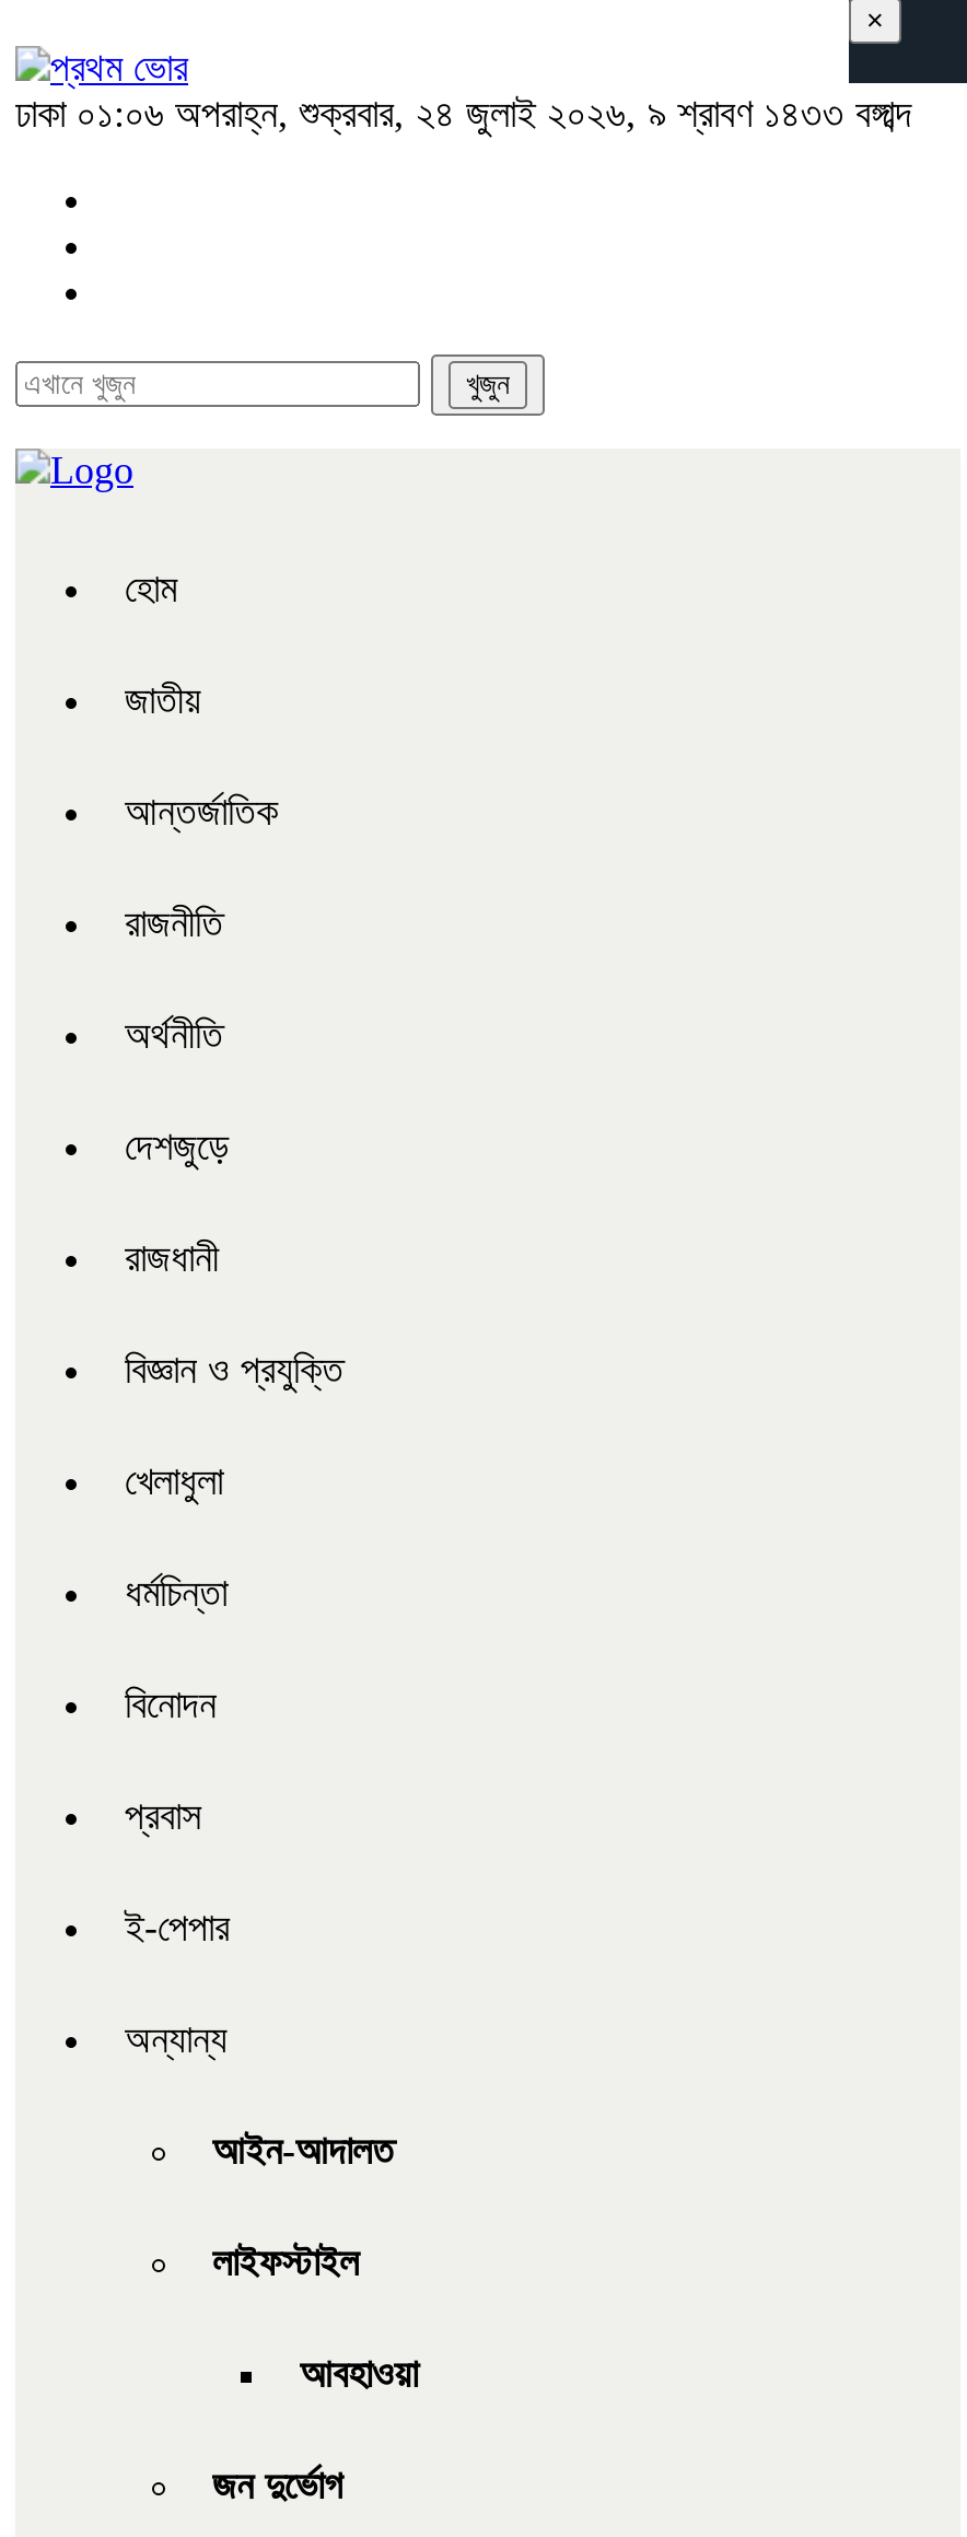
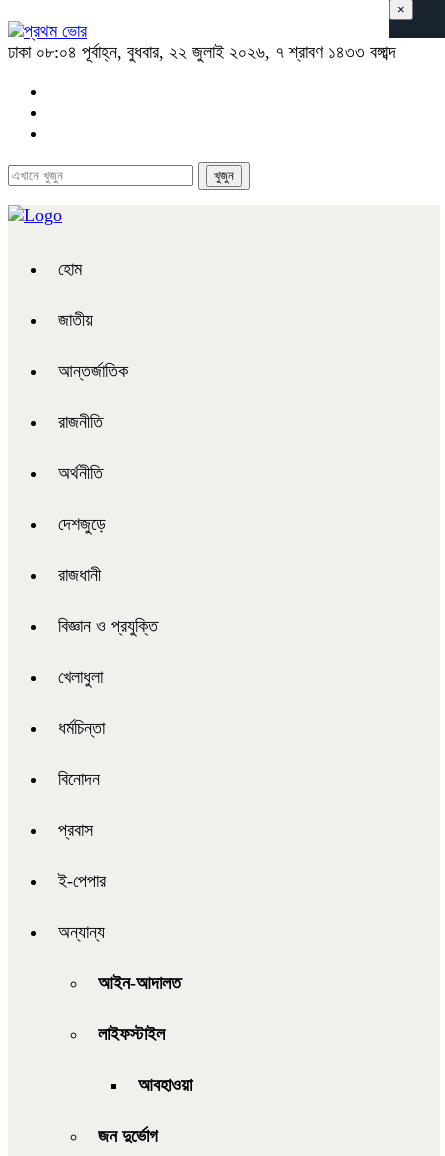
[15,92,912,136] ঢাকা ০১:০৬ অপরাহ্ন, শুক্রবার, ২৪ জুলাই ২০২৬, ৯ শ্রাবণ ১৪৩৩ বঙ্গাব্দ -> [8,42,396,62] ঢাকা ০৮:০৪ পূর্বাহ্ন, বুধবার, ২২ জুলাই ২০২৬, ৭ শ্রাবণ ১৪৩৩ বঙ্গাব্দ

